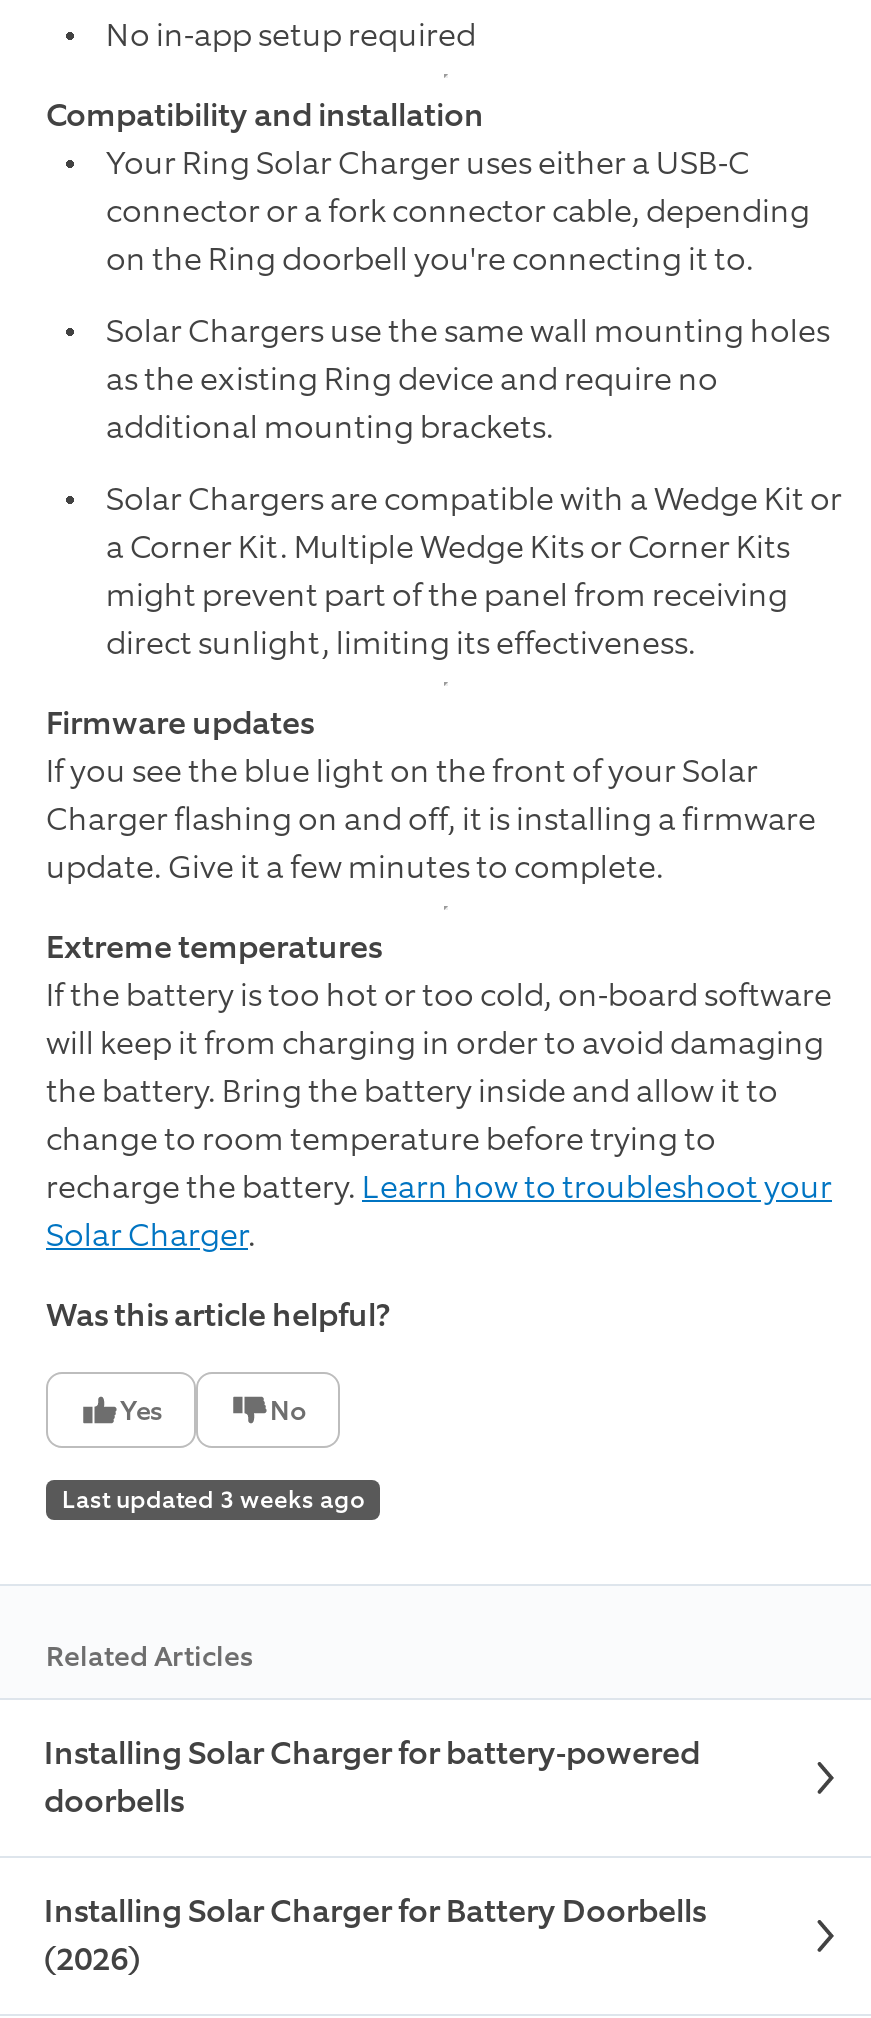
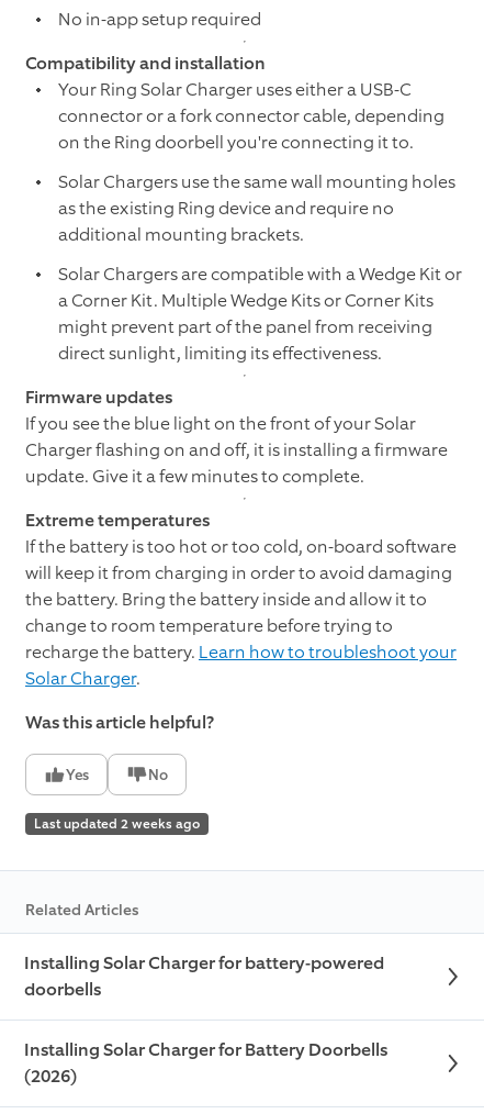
[62,1484,364,1516] Last updated 3 weeks ago -> [34,815,200,833] Last updated 2 weeks ago

